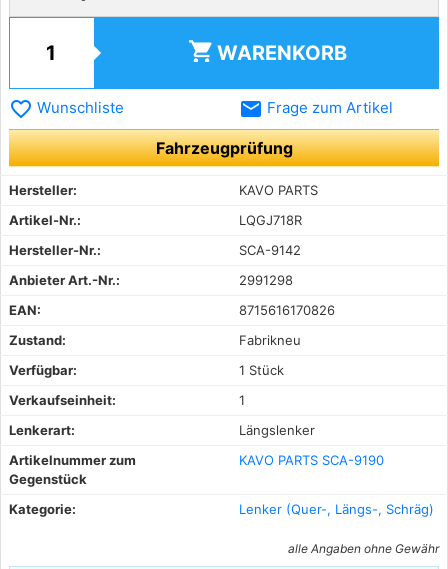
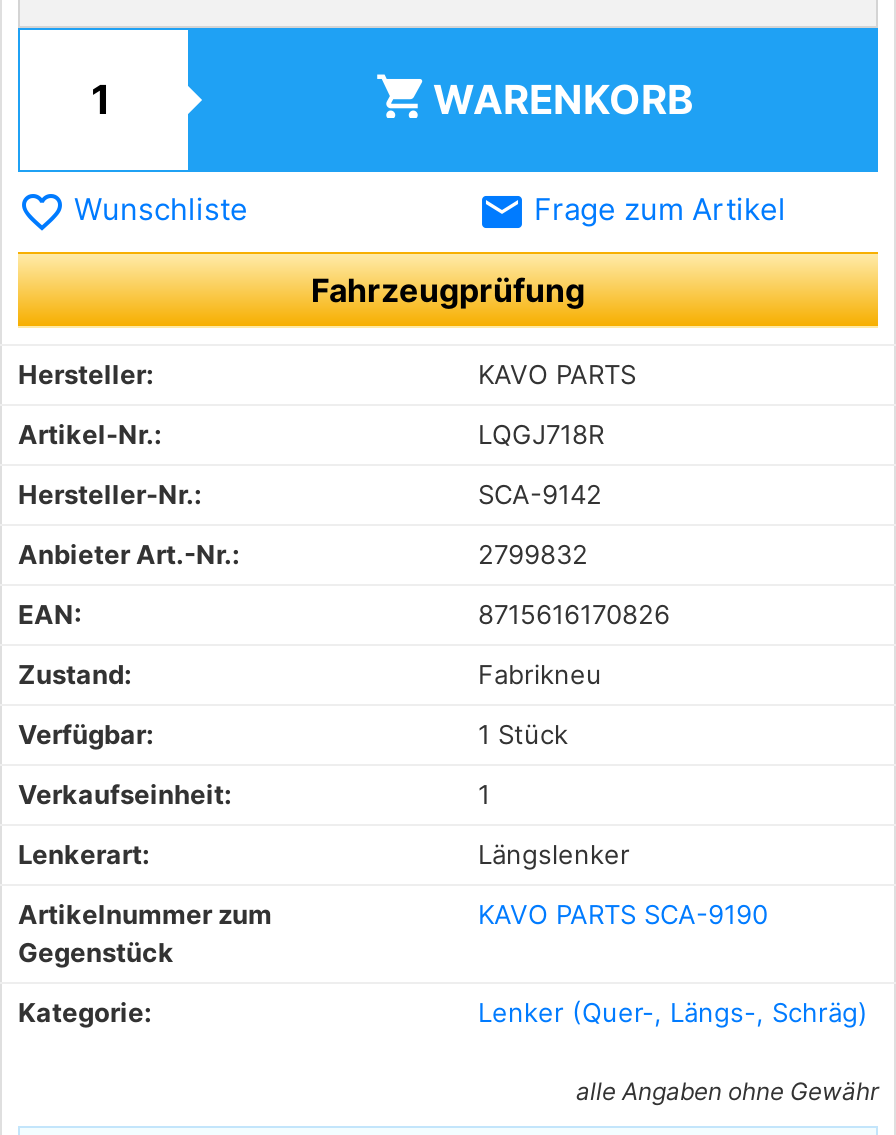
[239,272,293,288] 2991298 -> [478,538,588,570] 2799832

